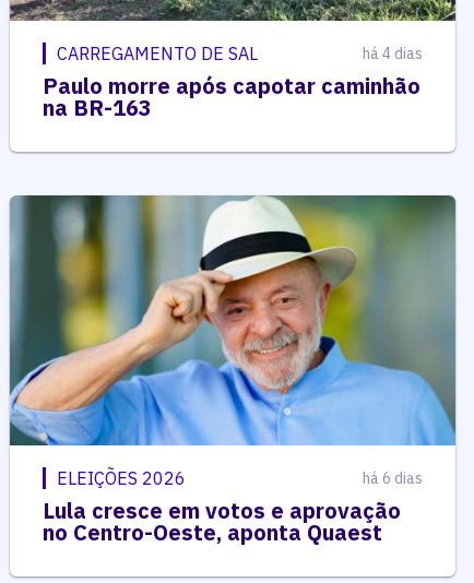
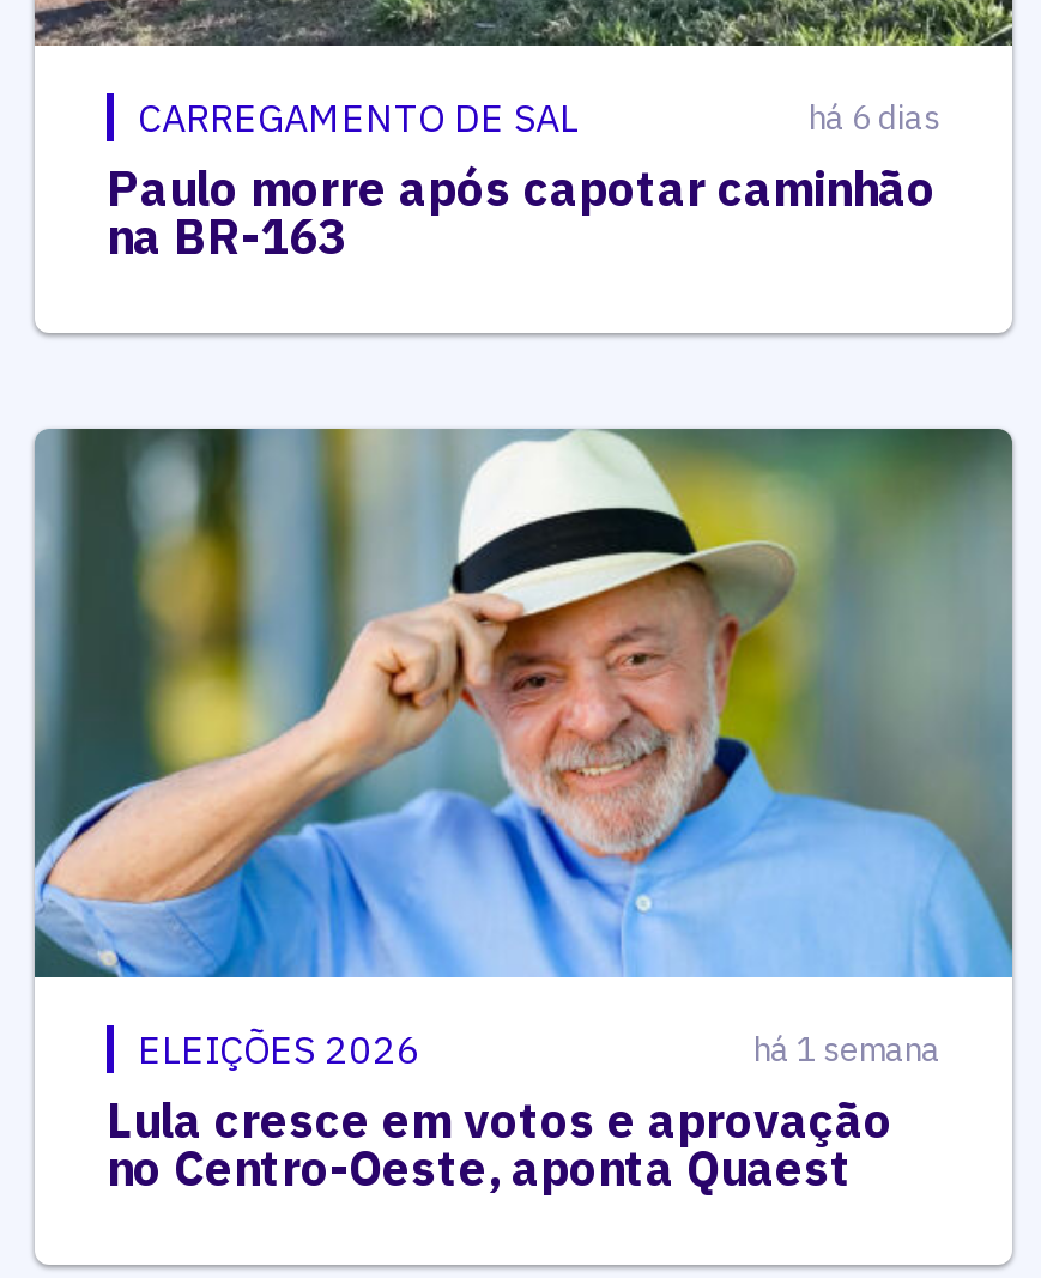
[363,43,423,63] há 4 dias -> [809,95,940,138] há 6 dias
[363,468,423,488] há 6 dias -> [753,1028,940,1071] há 1 semana

